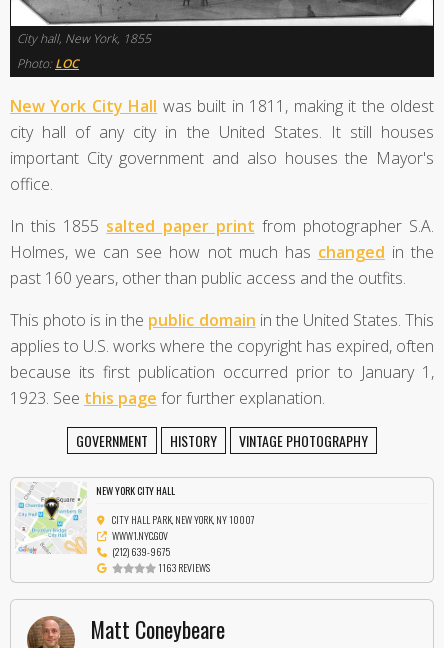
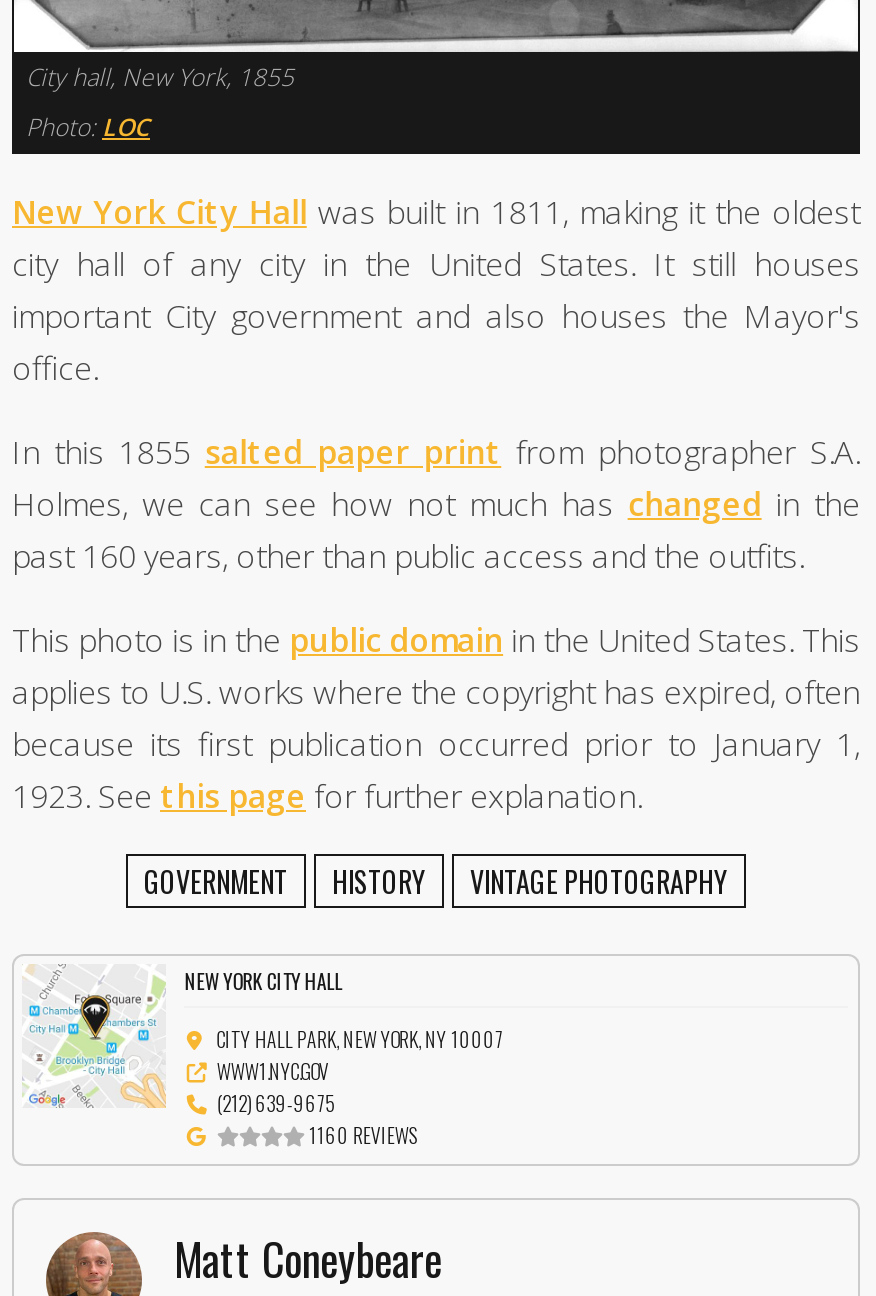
[158,560,210,575] 1163 REVIEWS -> [309,1120,417,1150] 1160 REVIEWS

